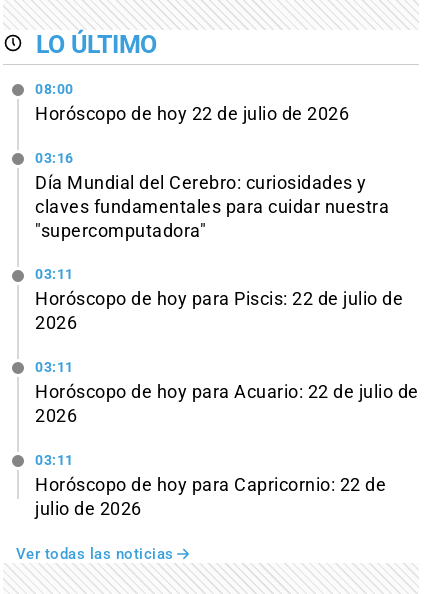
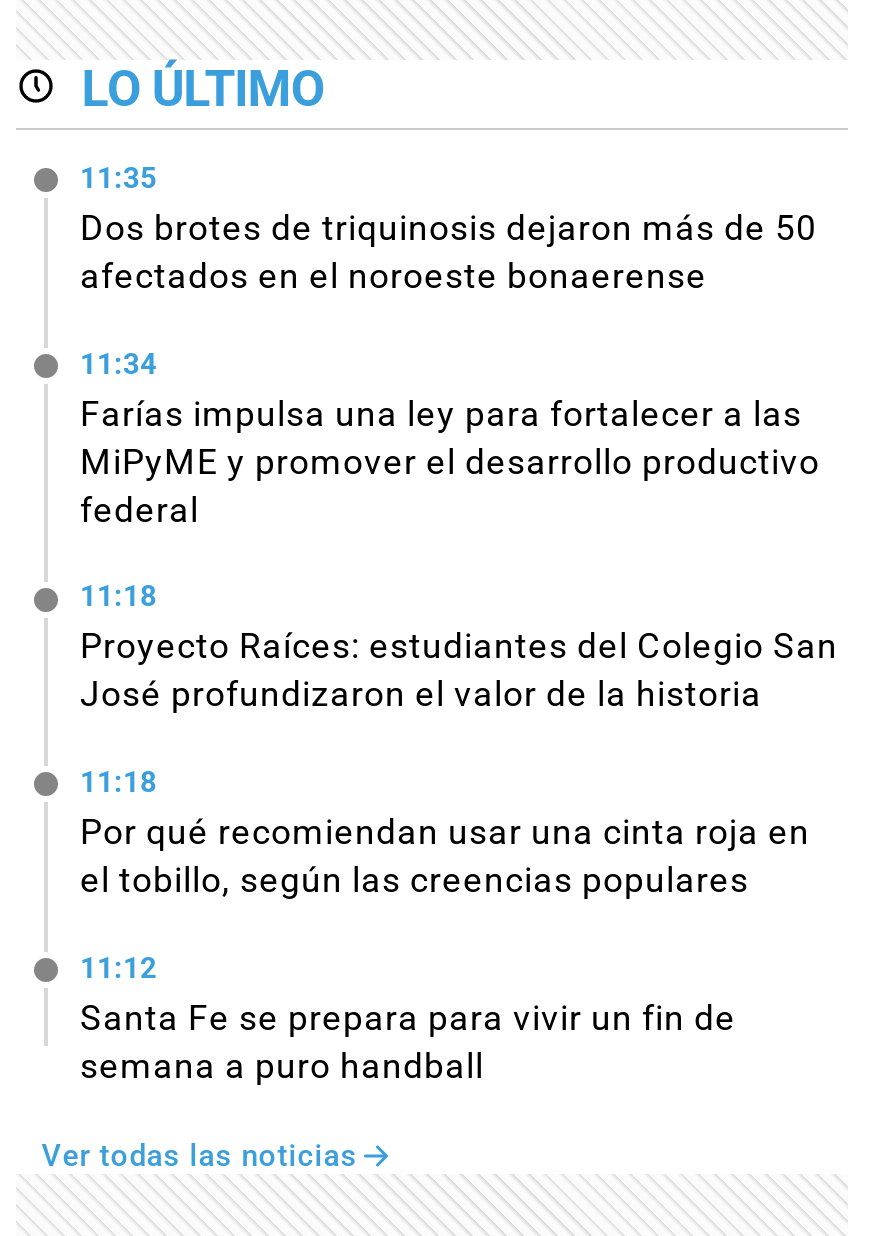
[35,81,349,124] 08:00 | Horóscopo de hoy 22 de julio de 2026 -> [80,161,817,295] 11:35 | Dos brotes de triquinosis dejaron más de 50 | afectados en el noroeste bonaerense
[35,149,389,240] 03:16 | Día Mundial del Cerebro: curiosidades y | claves fundamentales para cuidar nuestra | "supercomputadora" -> [80,347,820,529] 11:34 | Farías impulsa una ley para fortalecer a las | MiPyME y promover el desarrollo productivo | federal
[35,266,403,333] 03:11 | Horóscopo de hoy para Piscis: 22 de julio de | 2026 -> [80,581,838,715] 11:18 | Proyecto Raíces: estudiantes del Colegio San | José profundizaron el valor de la historia
[35,359,418,426] 03:11 | Horóscopo de hoy para Acuario: 22 de julio de | 2026 -> [80,766,810,900] 11:18 | Por qué recomiendan usar una cinta roja en | el tobillo, según las creencias populares
[35,452,386,519] 03:11 | Horóscopo de hoy para Capricornio: 22 de | julio de 2026 -> [80,952,736,1086] 11:12 | Santa Fe se prepara para vivir un fin de | semana a puro handball

